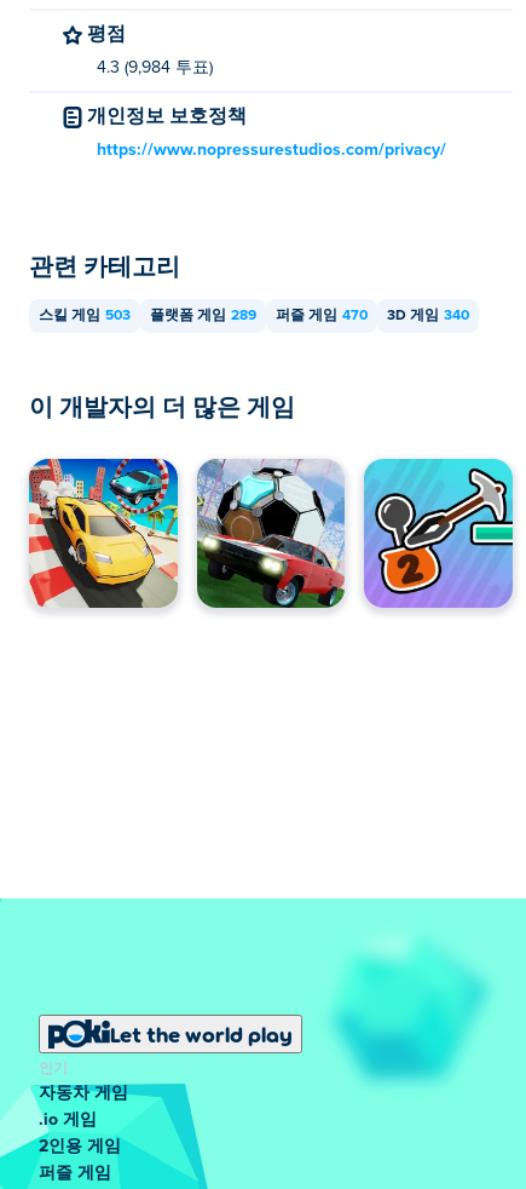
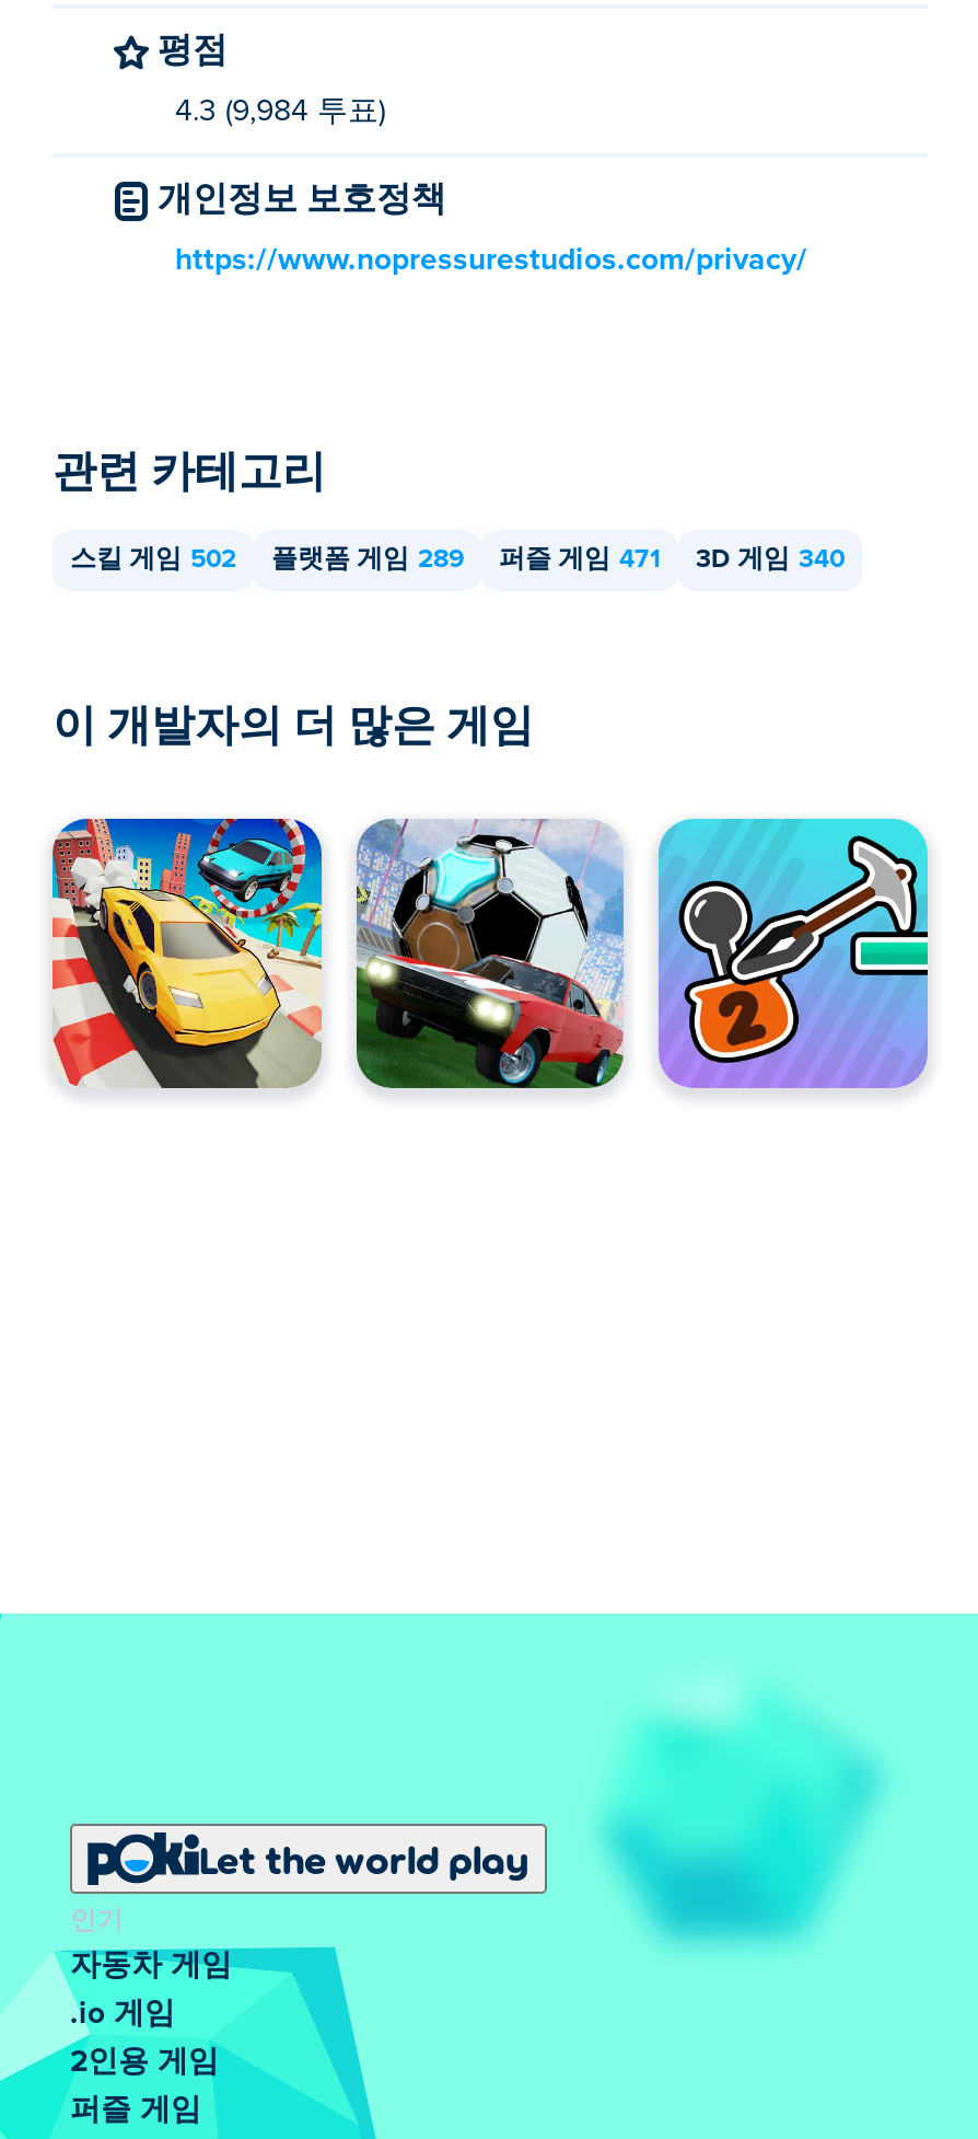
[39,309,131,323] 스킬 게임 503 -> [70,547,236,574] 스킬 게임 502
[276,309,368,323] 퍼즐 게임 470 -> [499,547,661,574] 퍼즐 게임 471

